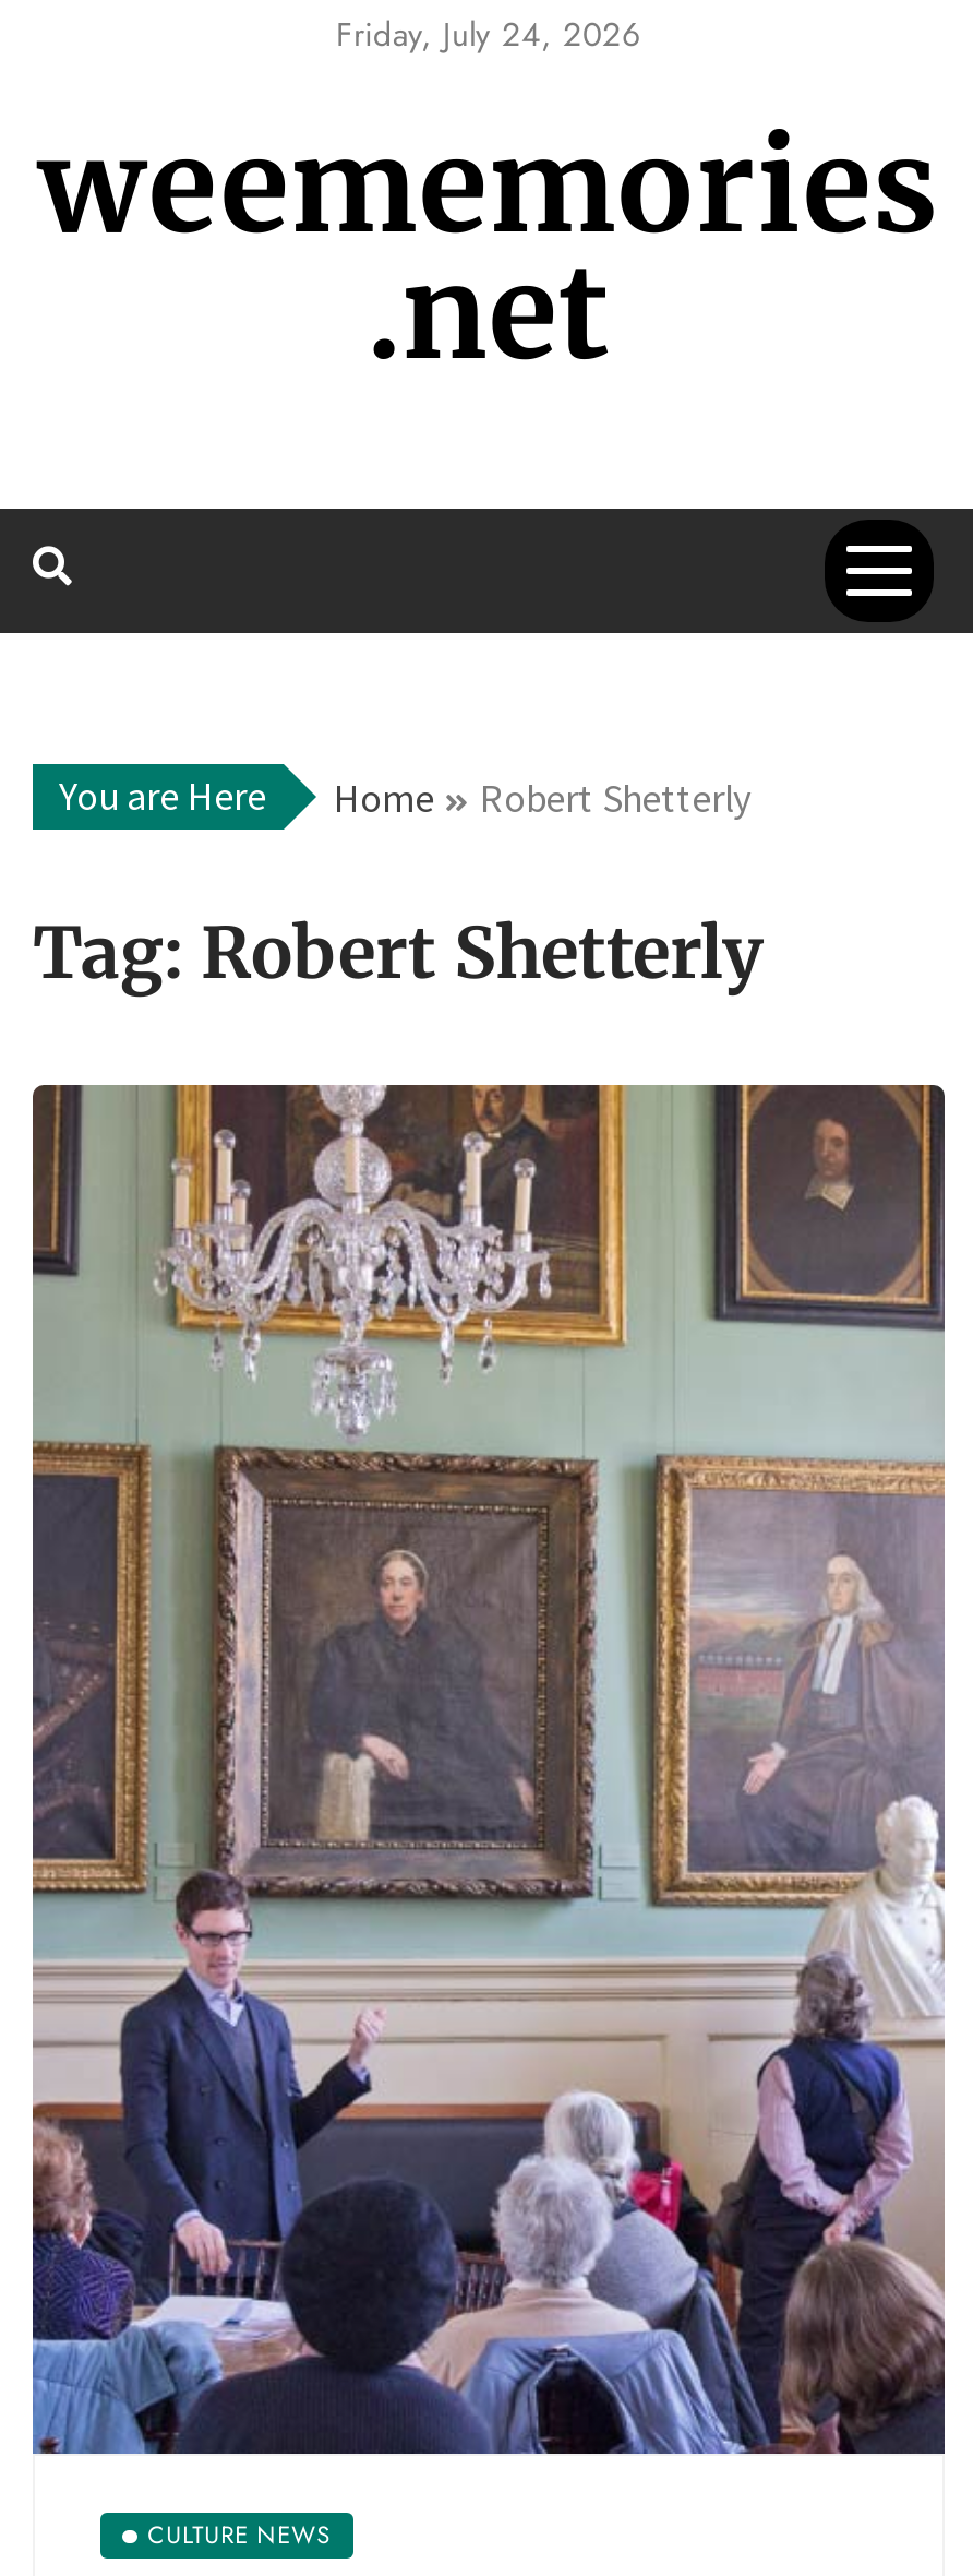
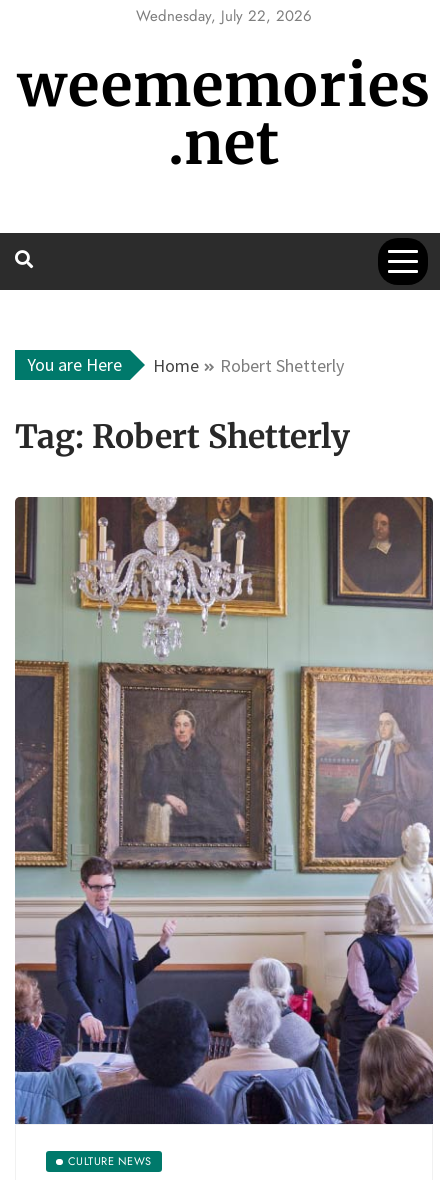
[336,11,641,59] Friday, July 24, 2026 -> [136,5,312,27] Wednesday, July 22, 2026

